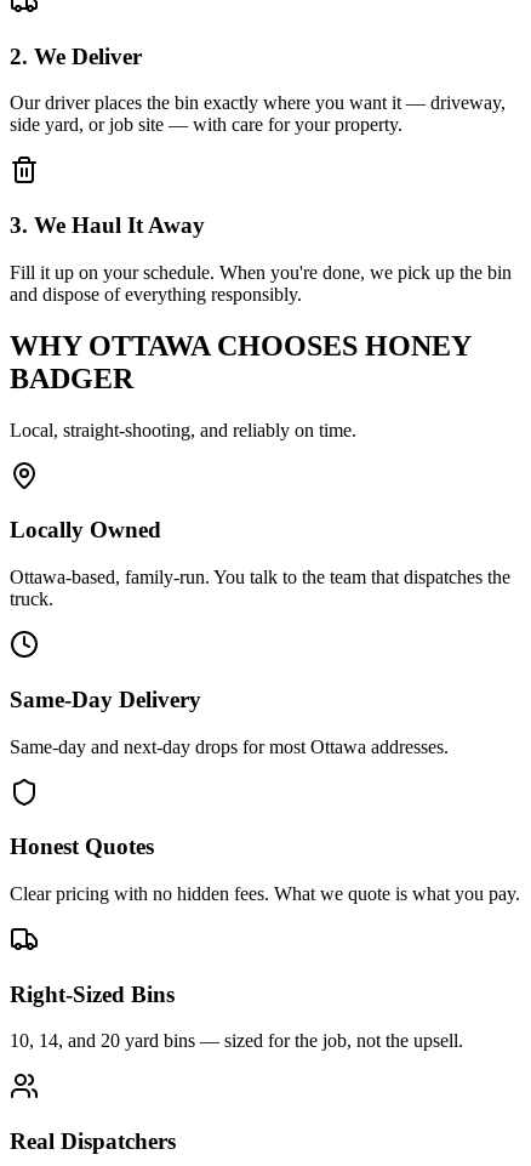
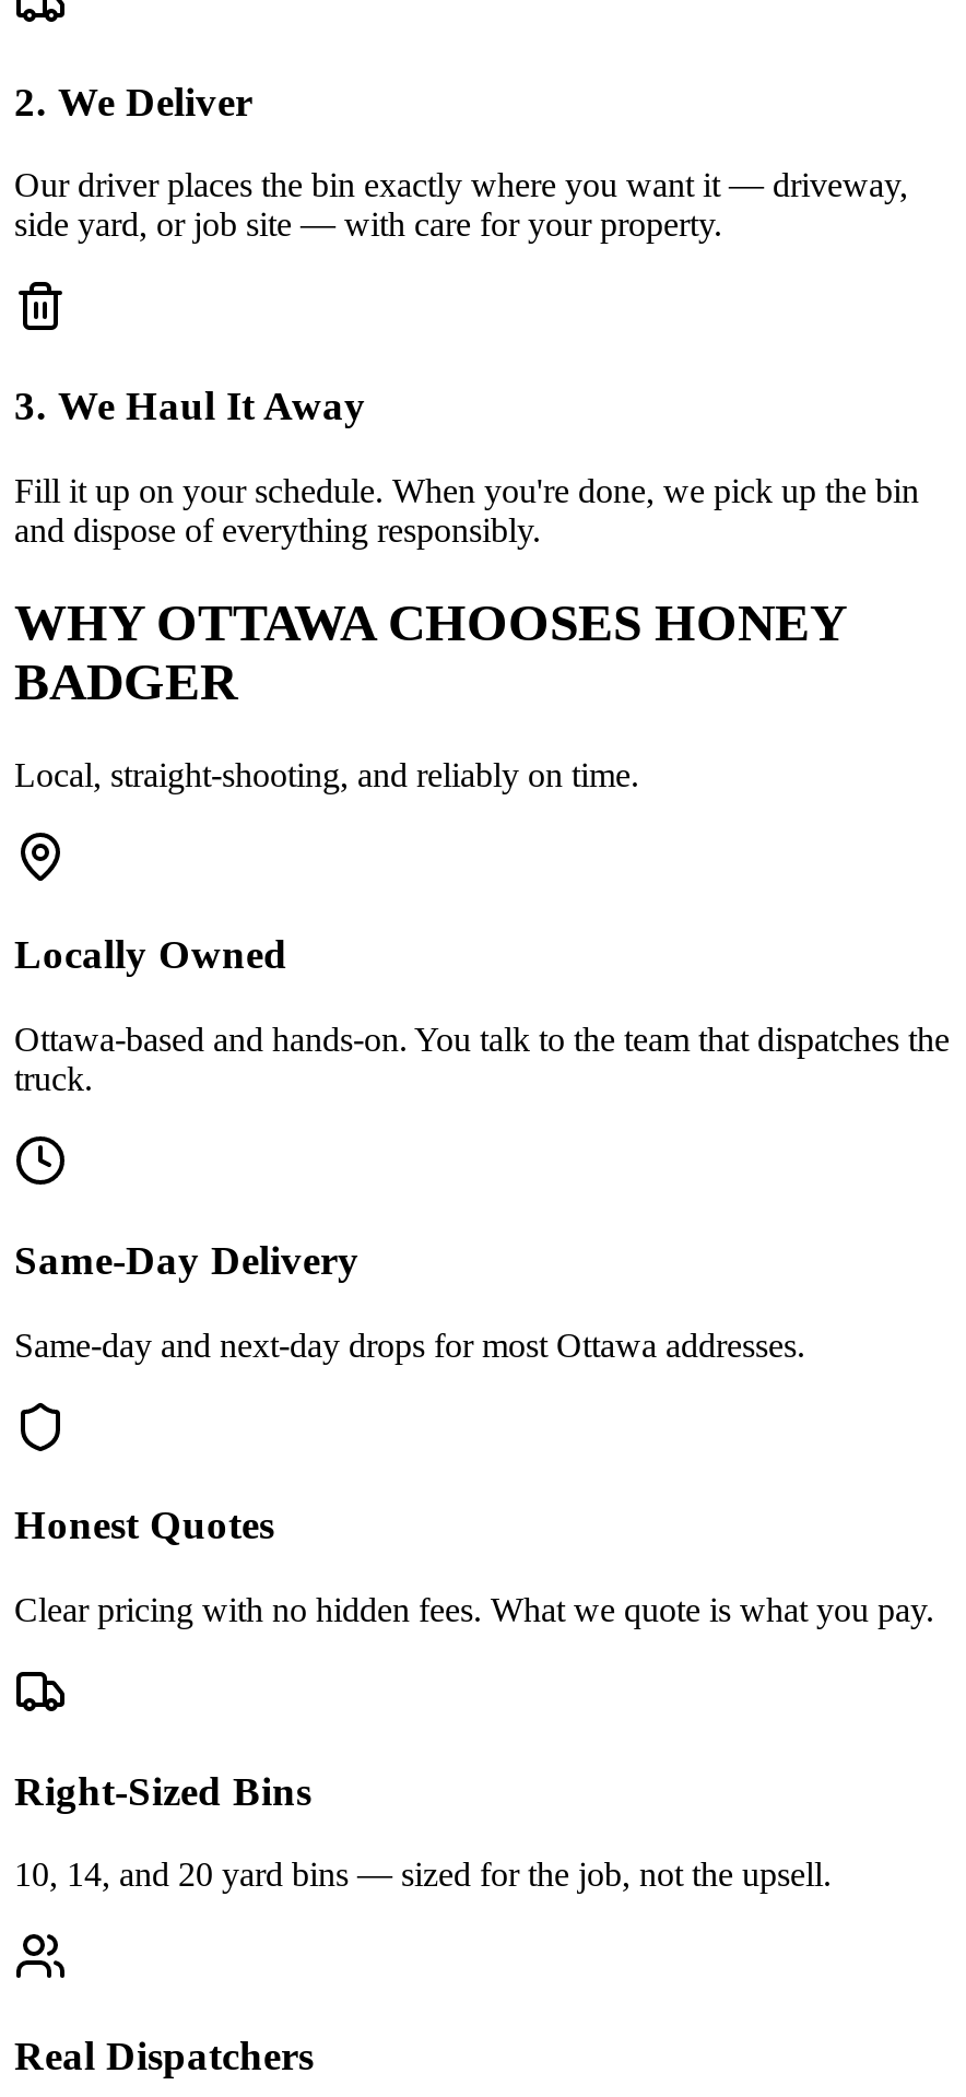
[10,567,510,587] Ottawa-based, family-run. You talk to the team that dispatches the -> [14,1021,950,1058] Ottawa-based and hands-on. You talk to the team that dispatches the

